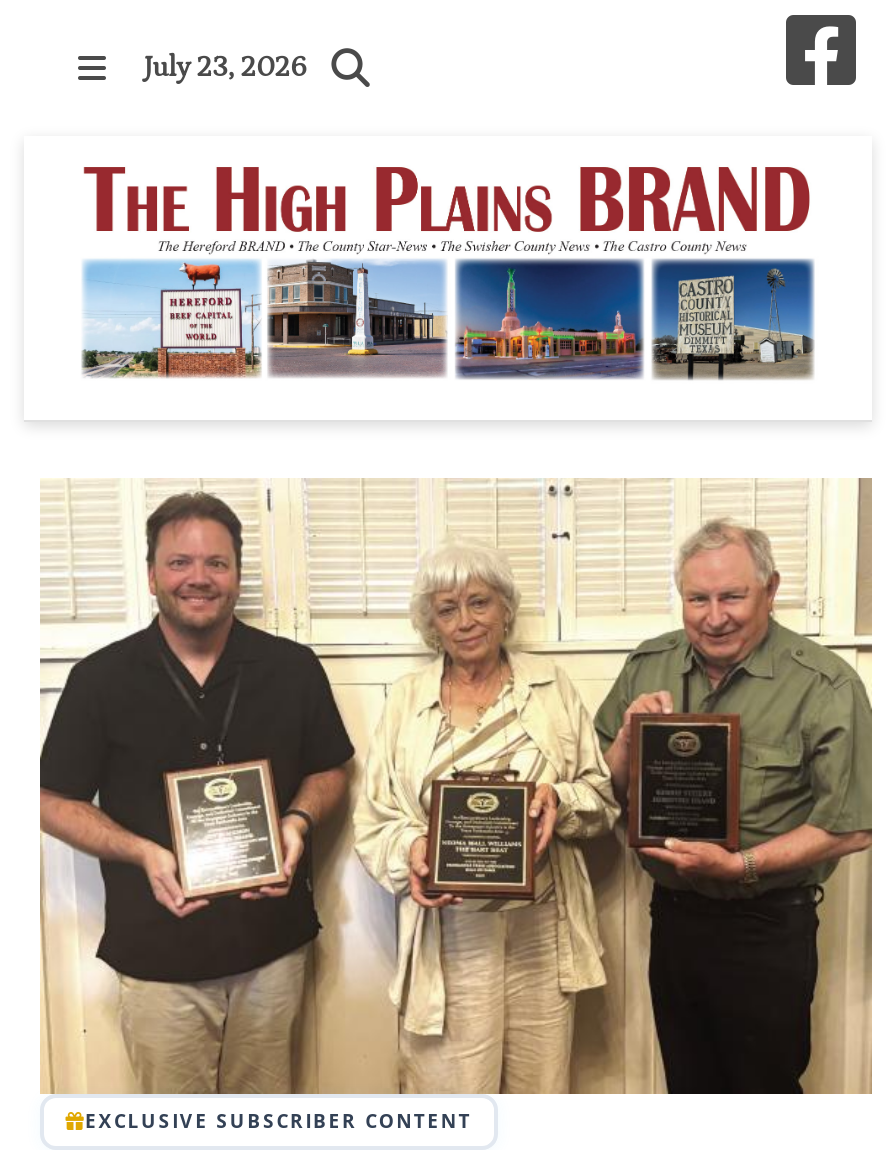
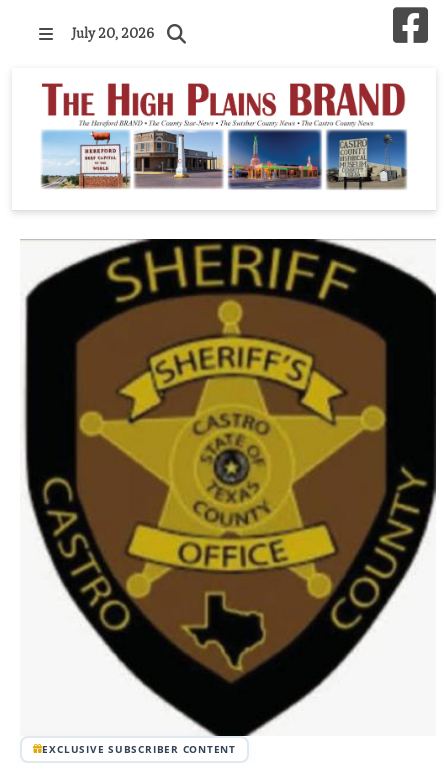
[144,52,306,84] July 23, 2026 -> [72,26,154,42] July 20, 2026
[38,478,874,1096] [image] -> [21,238,437,737] [image]

